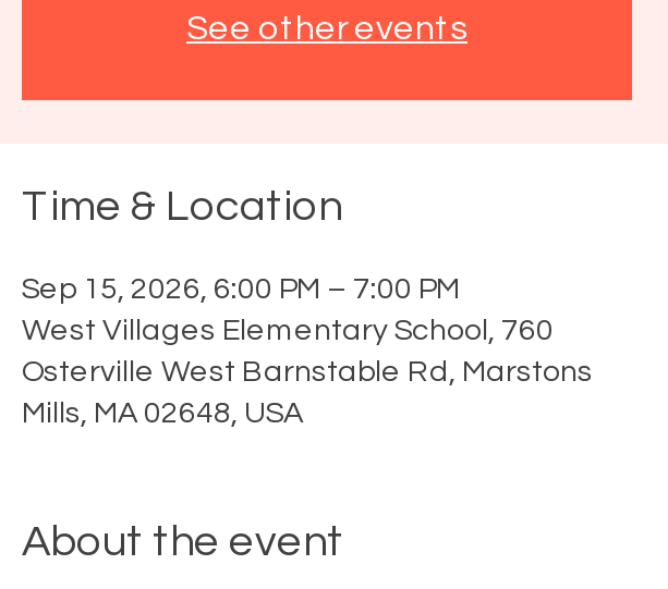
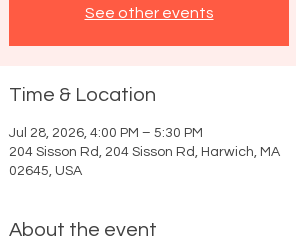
[22,273,593,428] Sep 15, 2026, 6:00 PM – 7:00 PM | West Villages Elementary School, 760 | Osterville West Barnstable Rd, Marstons | Mills, MA 02648, USA -> [9,125,280,177] Jul 28, 2026, 4:00 PM – 5:30 PM | 204 Sisson Rd, 204 Sisson Rd, Harwich, MA | 02645, USA

